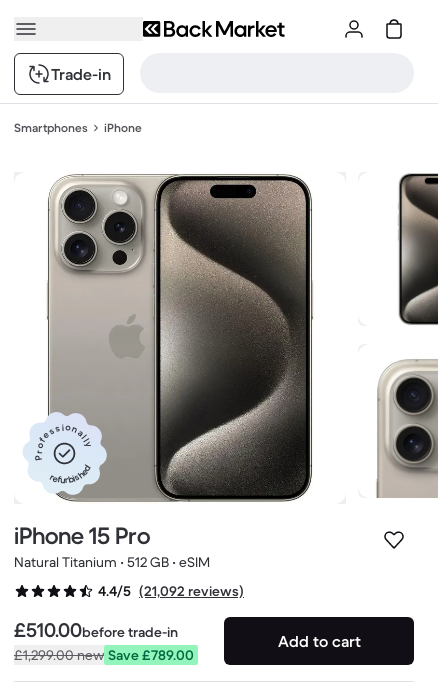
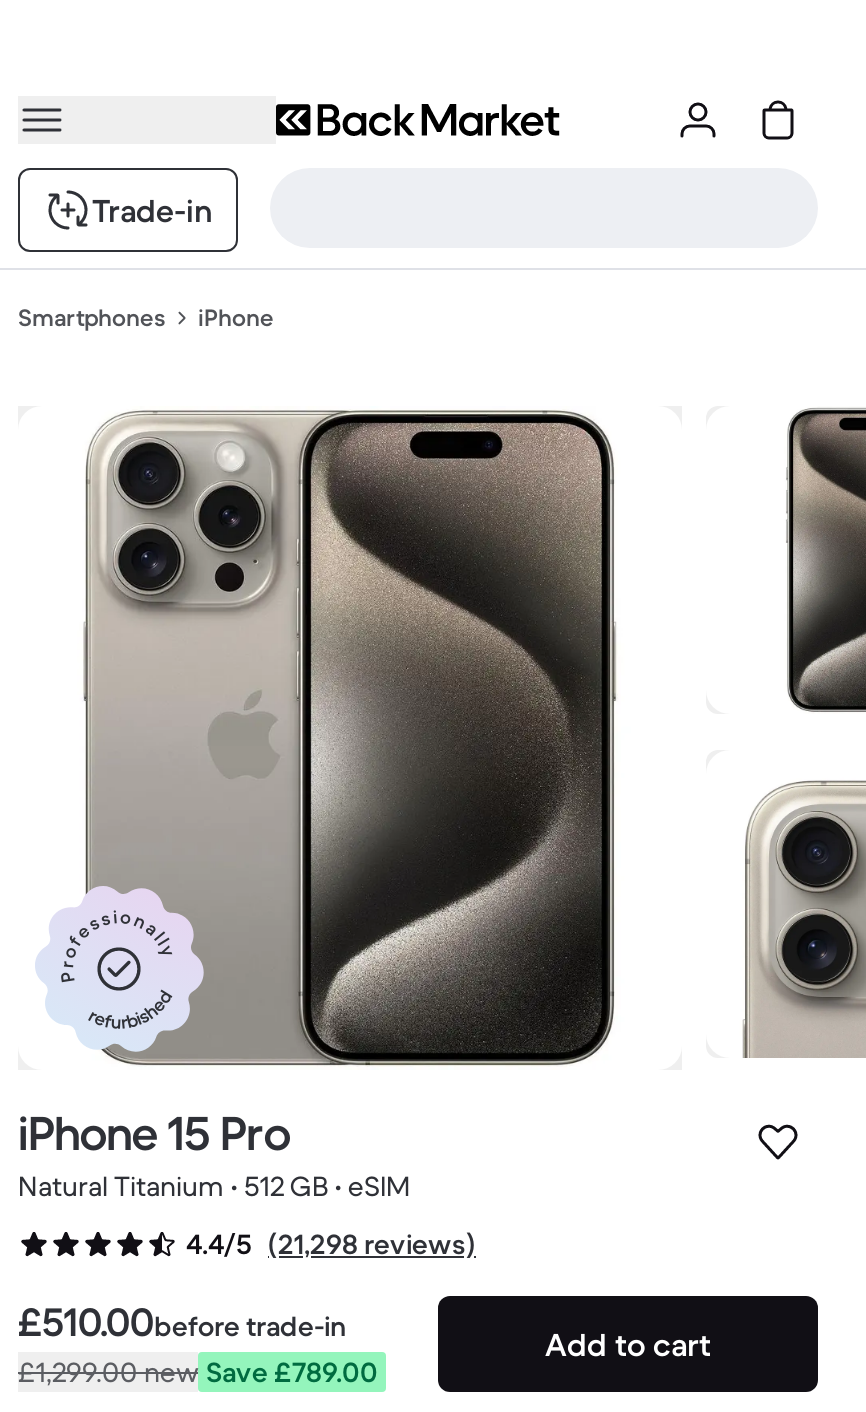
[98,582,244,600] 4.4/5 (21,092 reviews) -> [186,1226,476,1263] 4.4/5 (21,298 reviews)

